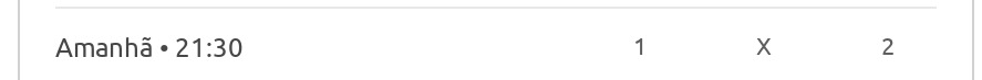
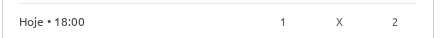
[55,28,244,64] Amanhã • 21:30 -> [19,13,85,29] Hoje • 18:00

